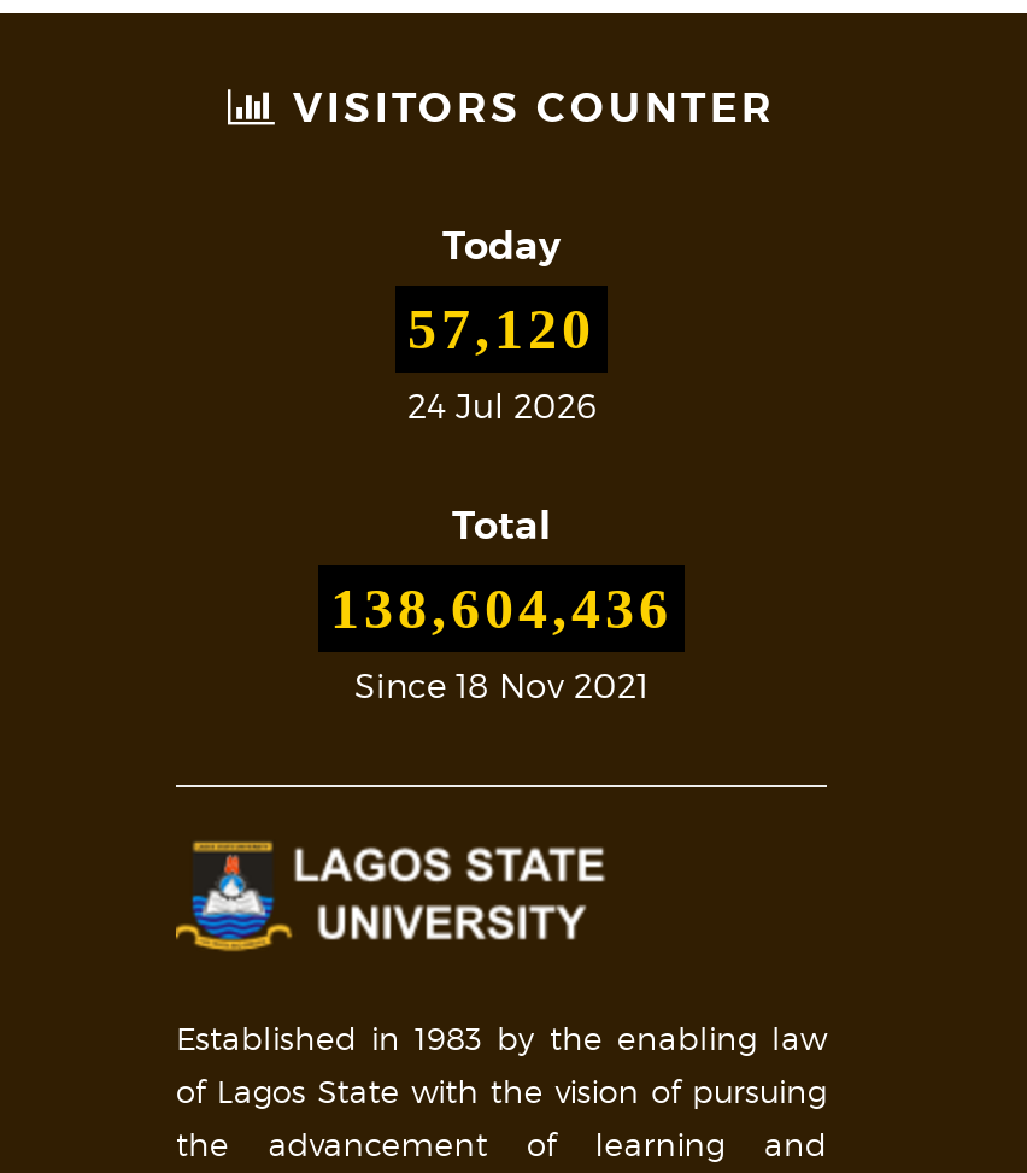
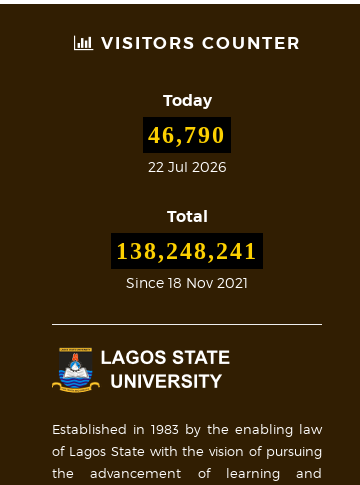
[407,298,595,360] 57,120 -> [148,122,226,148] 46,790
[407,385,595,426] 24 Jul 2026 -> [148,158,226,175] 22 Jul 2026
[330,577,673,640] 138,604,436 -> [116,238,258,264] 138,248,241

